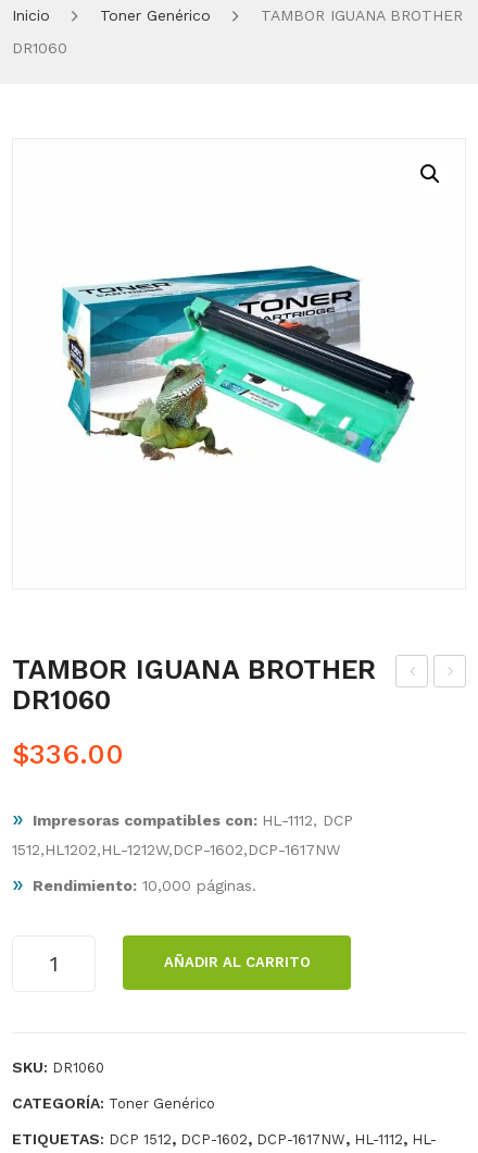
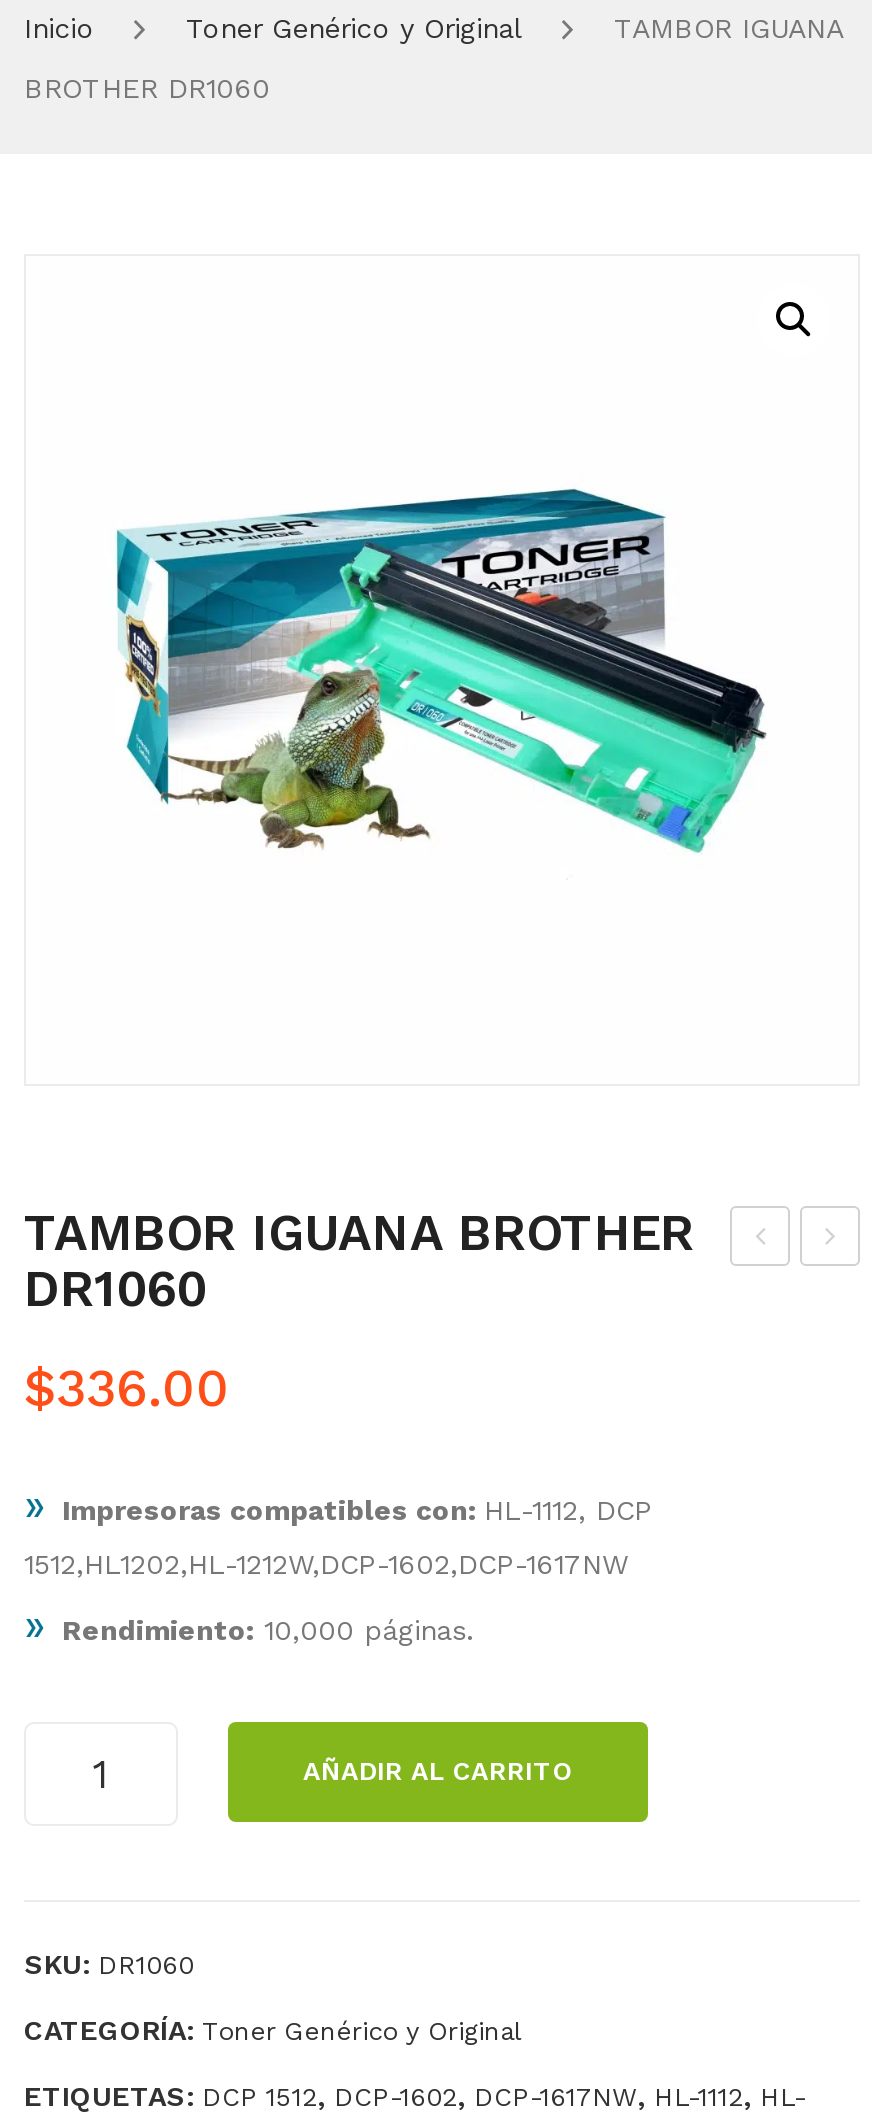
[100,7,463,24] Toner Genérico | TAMBOR IGUANA BROTHER -> [186,12,842,44] Toner Genérico y Original | TAMBOR IGUANA
[12,39,67,57] DR1060 -> [24,72,270,104] BROTHER DR1060
[12,1095,215,1112] CATEGORÍA: Toner Genérico -> [24,2013,522,2045] CATEGORÍA: Toner Genérico y Original

